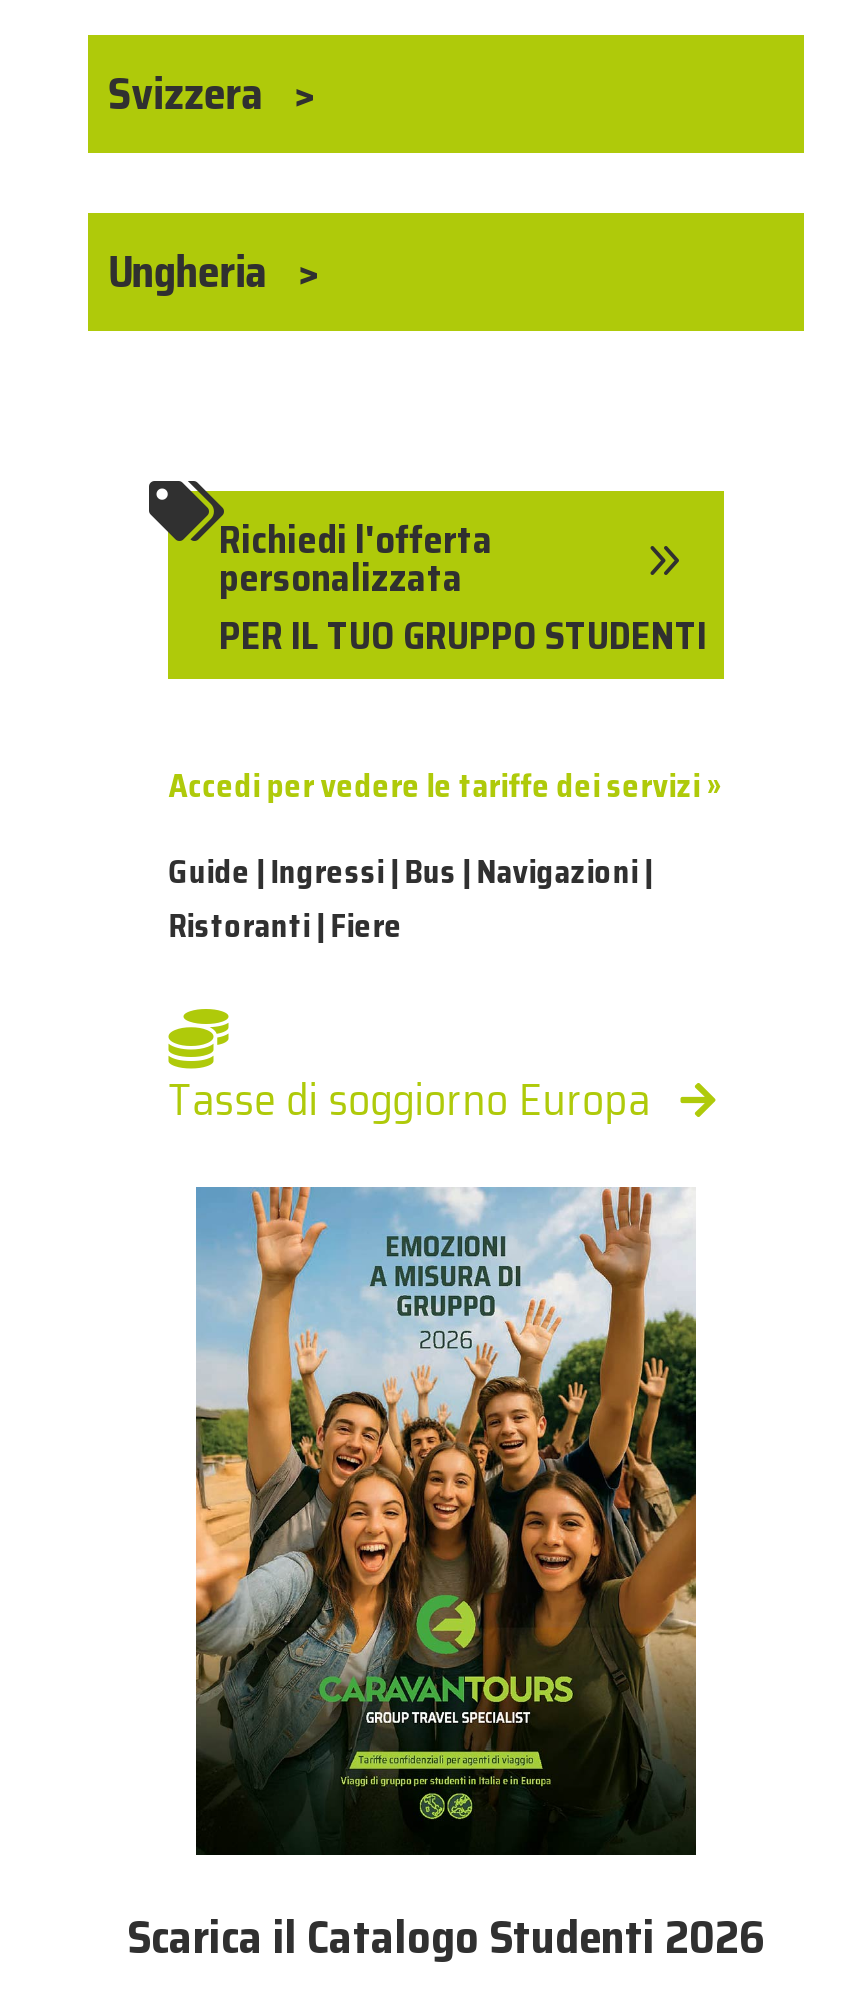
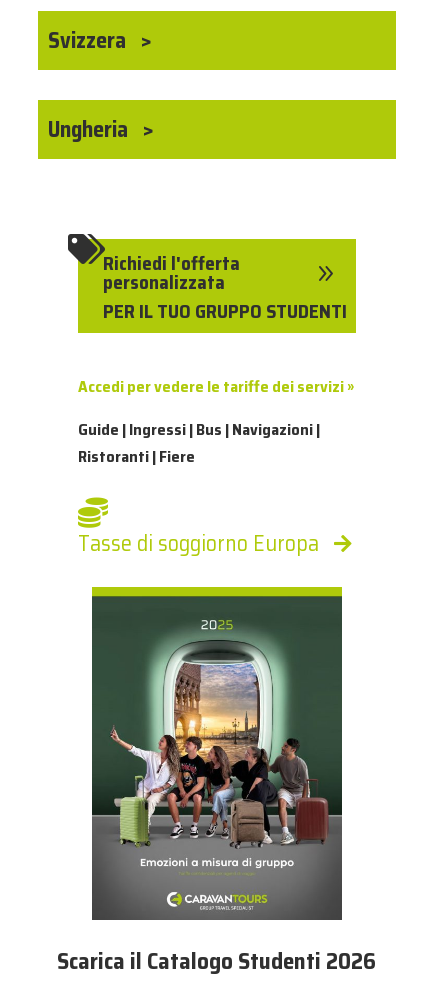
[194,1185,698,1855] [image] -> [91,586,343,920] [image]

